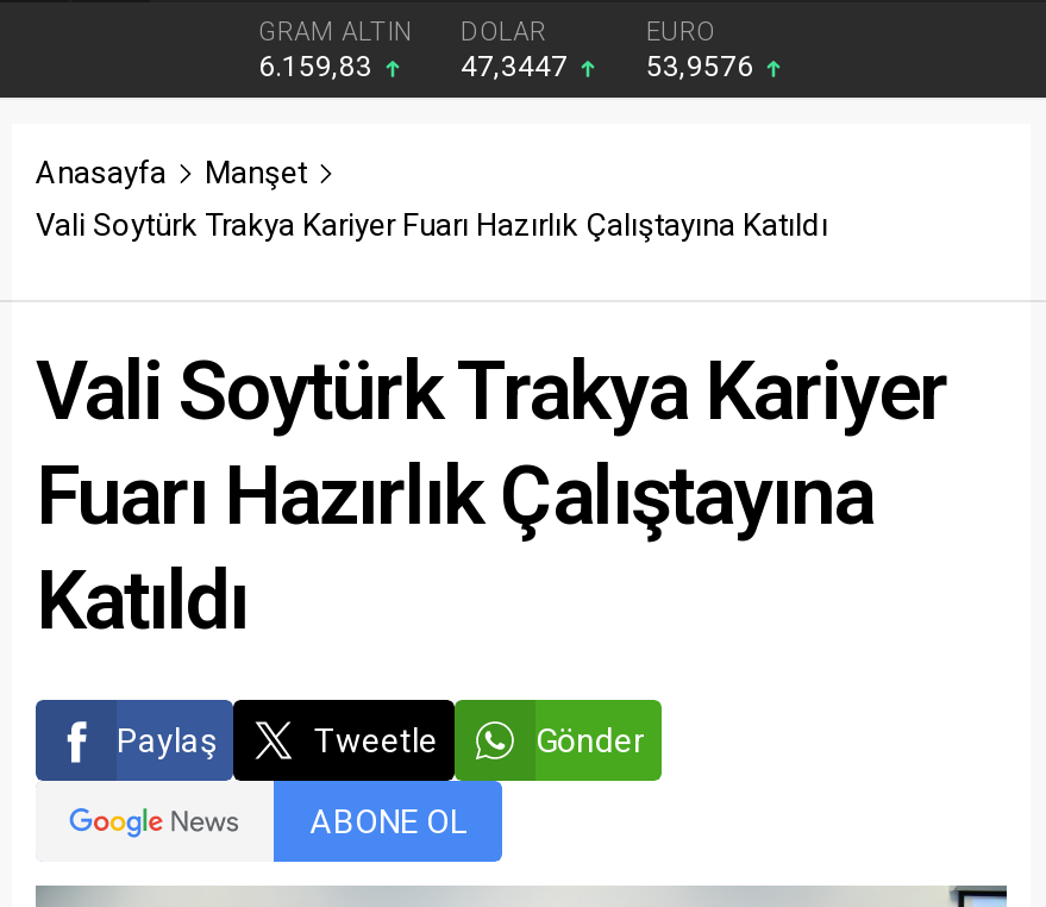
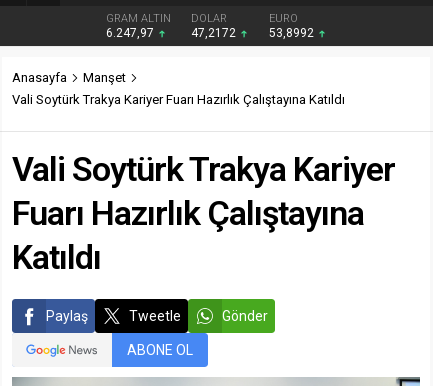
[258,50,380,83] 6.159,83 -> [105,26,156,40] 6.247,97
[461,50,575,83] 47,3447 -> [190,26,238,40] 47,2172
[646,50,760,83] 53,9576 -> [268,26,316,40] 53,8992

